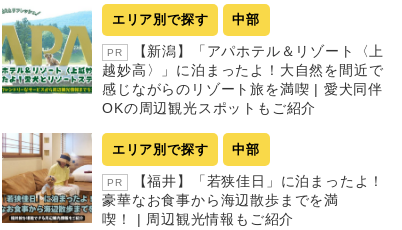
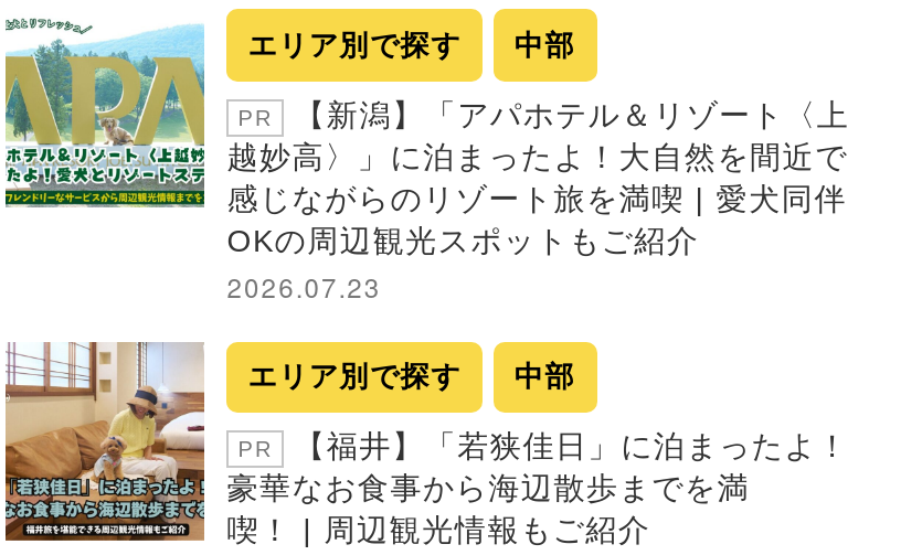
none -> [227,266,381,304] 2026.07.23

